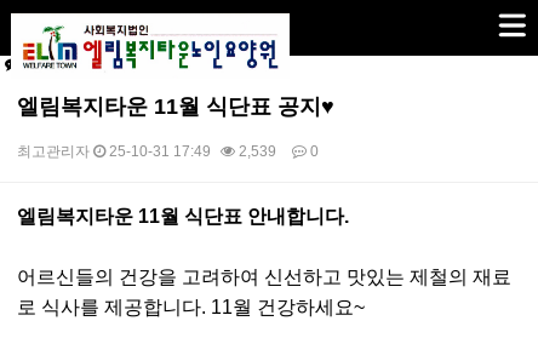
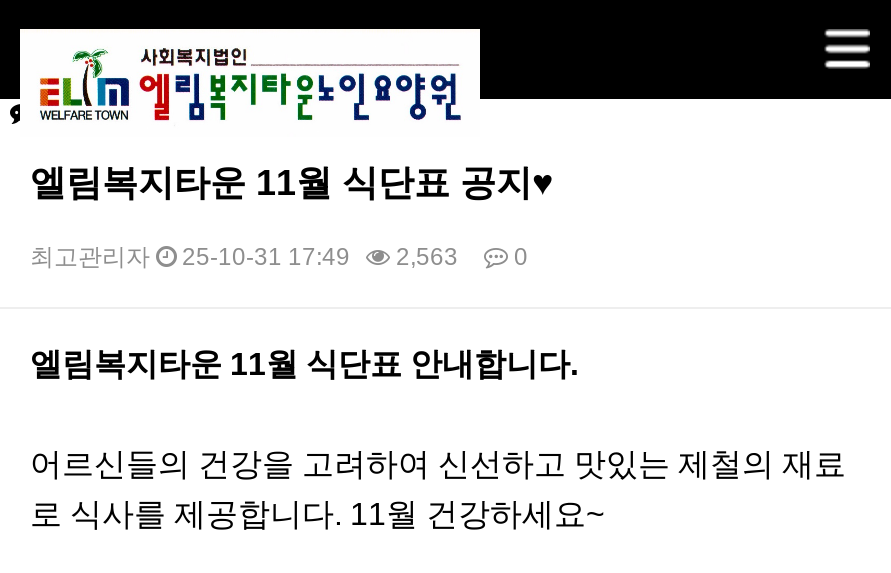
[17,143,319,160] 최고관리자 25-10-31 17:49 2,539 0 -> [30,243,528,271] 최고관리자 25-10-31 17:49 2,563 0

